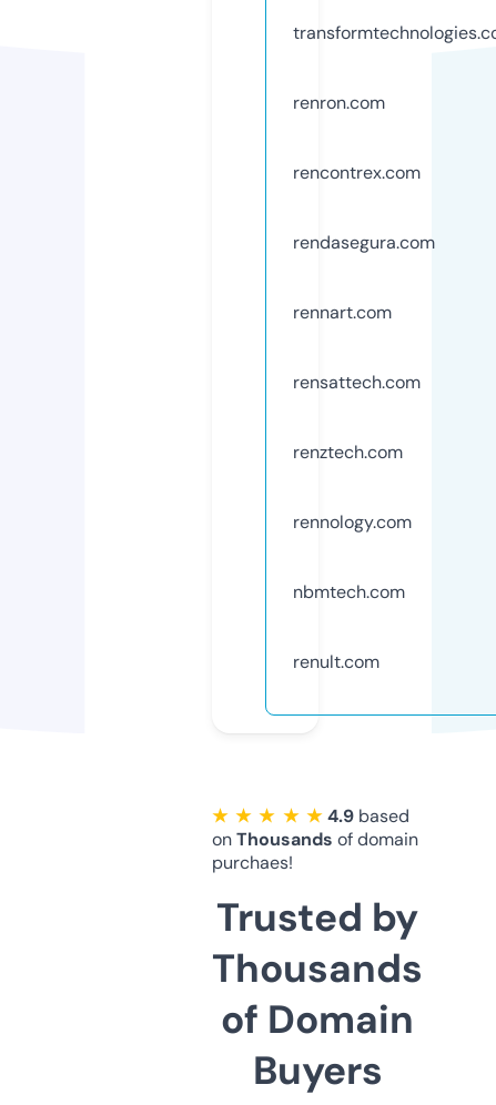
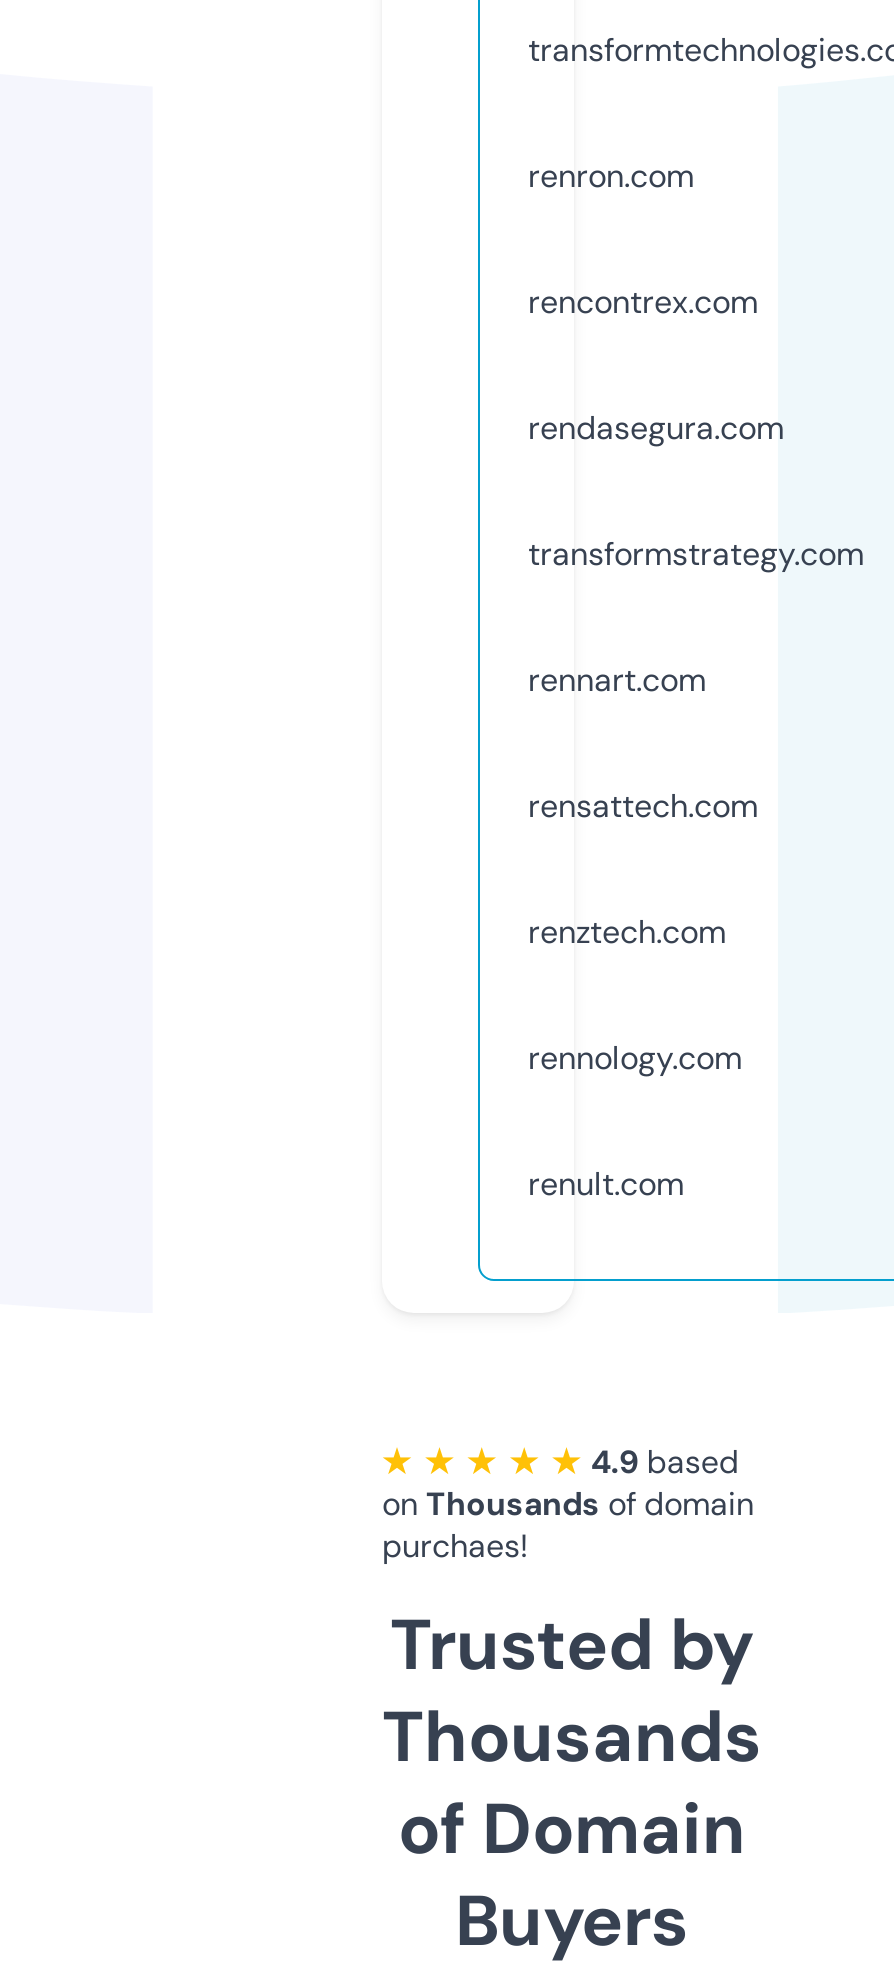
none -> [528,533,864,575] transformstrategy.com
moved [293,300,421,533] -> [528,659,758,1079]: rennart.com | rensattech.com | renztech.com | rennology.com
[293,580,405,603] nbmtech.com -> none

